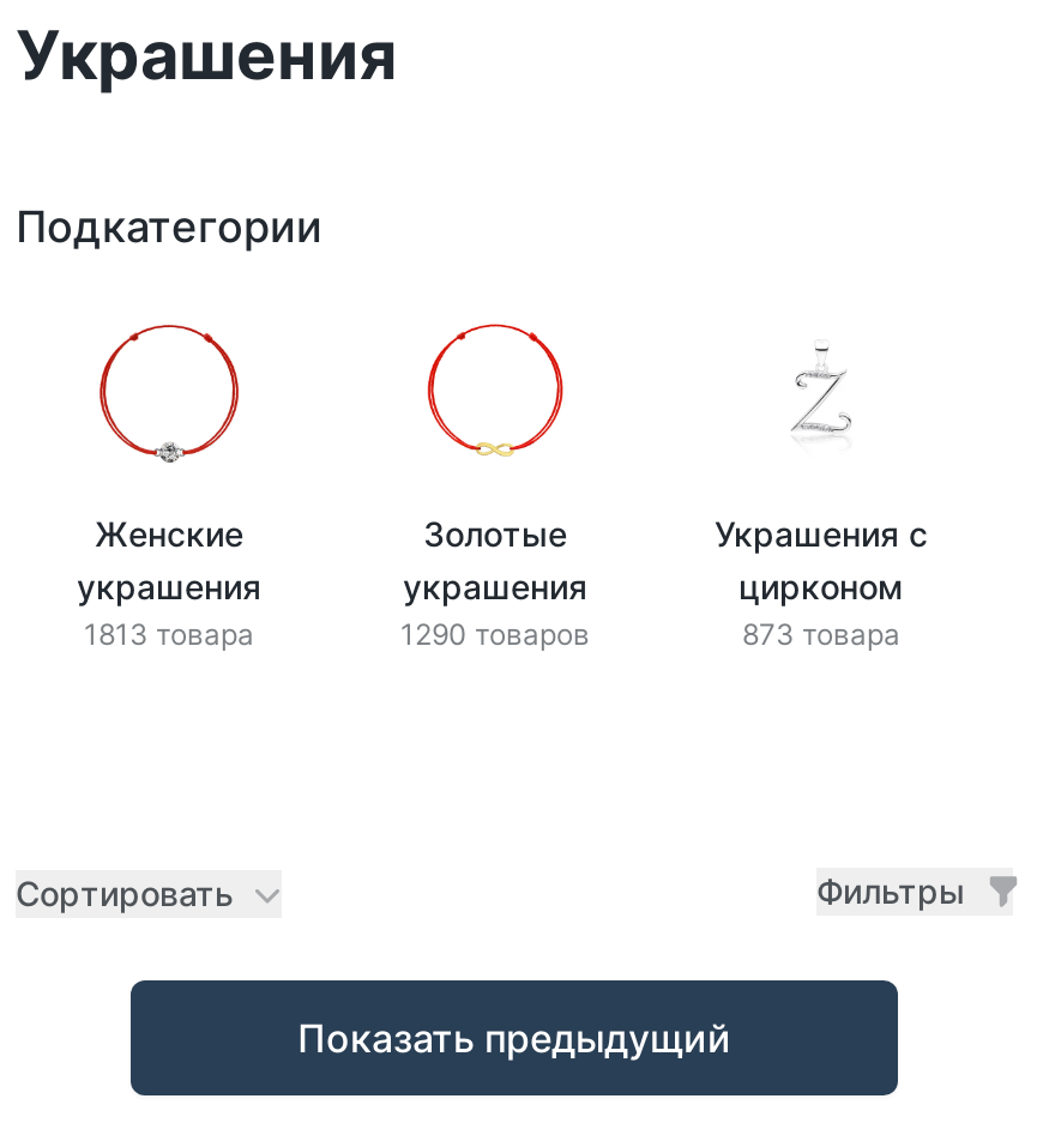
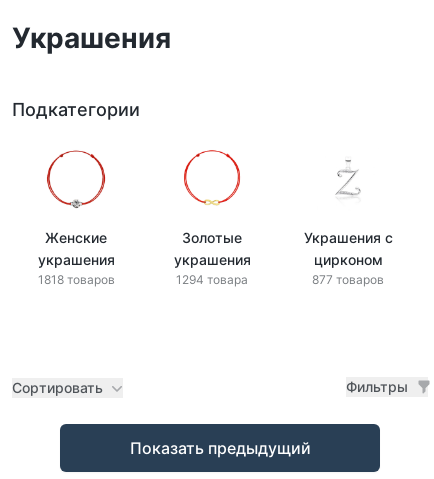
[84,616,254,652] 1813 товара -> [37,272,114,287] 1818 товаров
[400,616,590,652] 1290 товаров -> [176,272,248,287] 1294 товара
[742,616,900,652] 873 товара -> [312,272,384,287] 877 товаров

